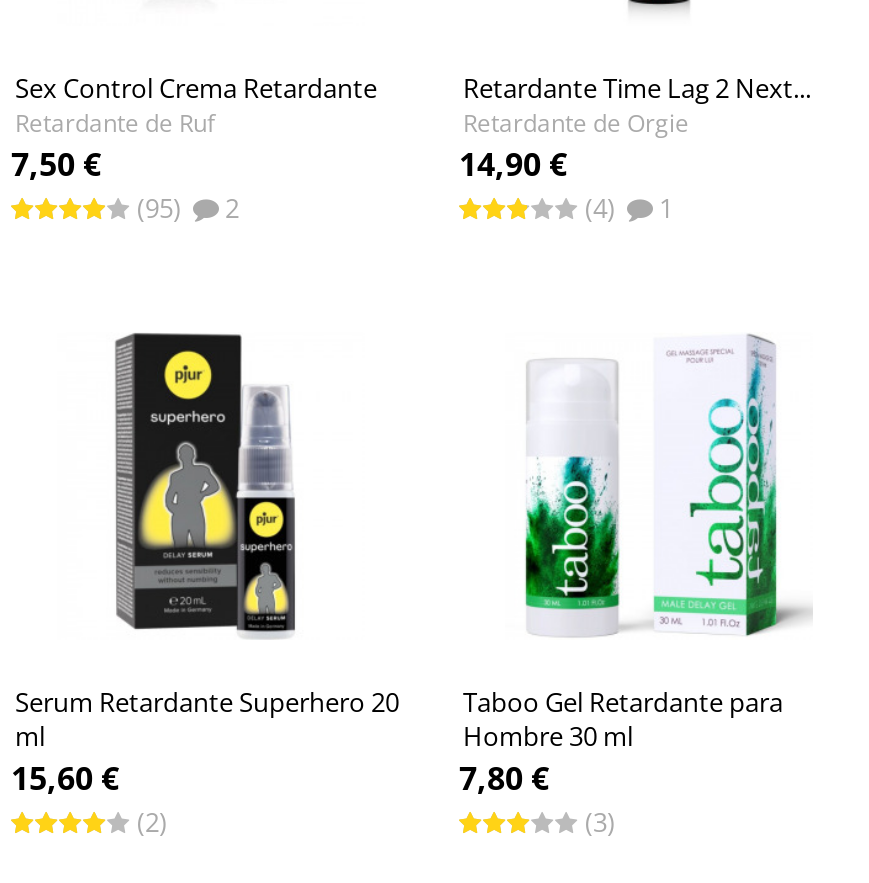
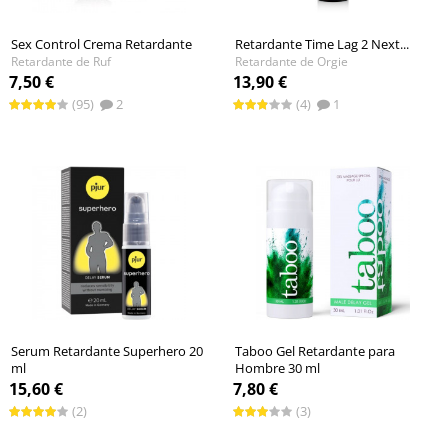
[459,143,567,187] 14,90 € -> [233,71,287,93] 13,90 €

